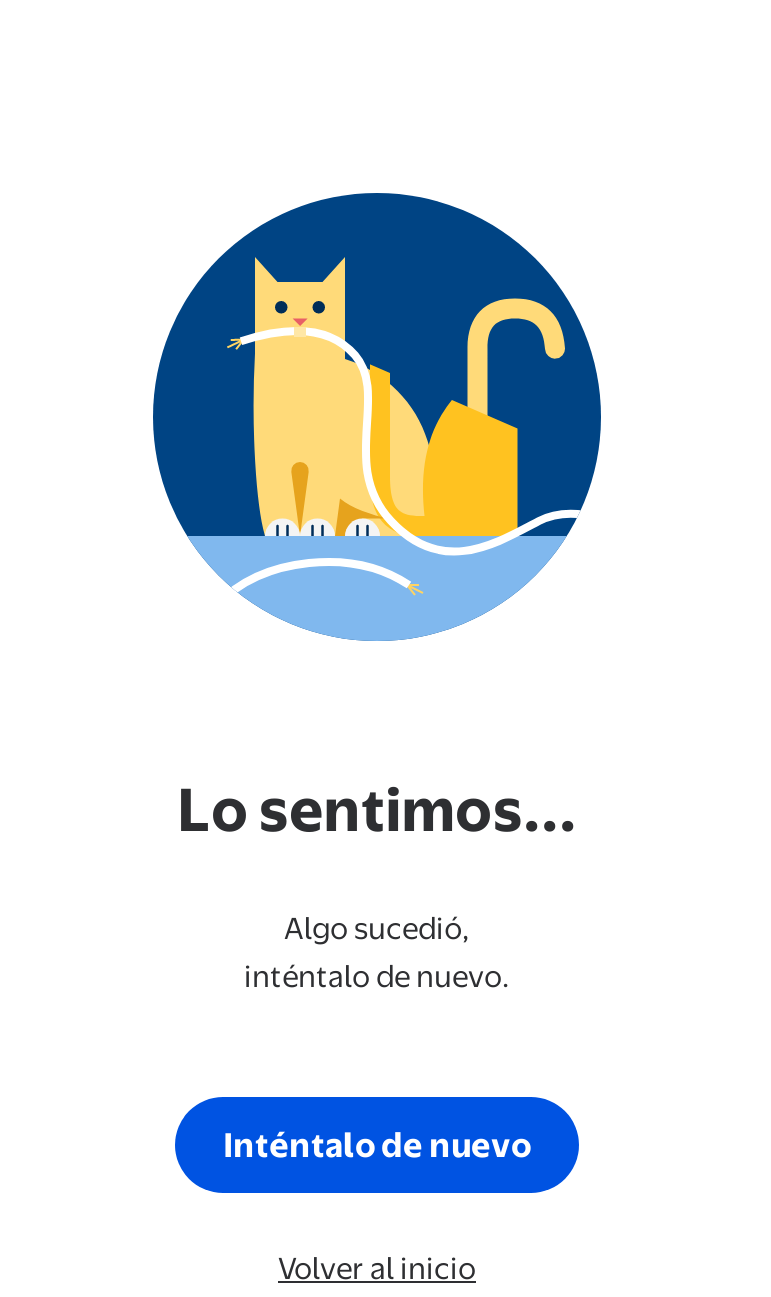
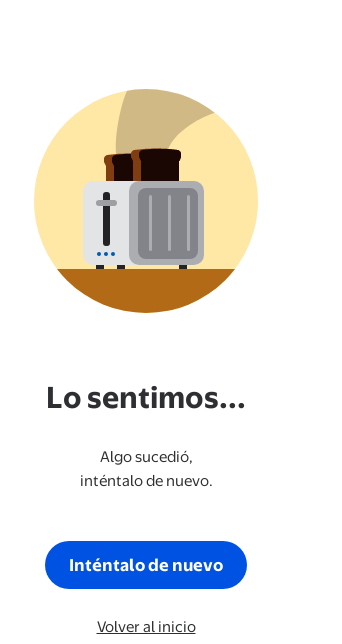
[151,191,603,643] [image] -> [34,89,258,314] [image]

